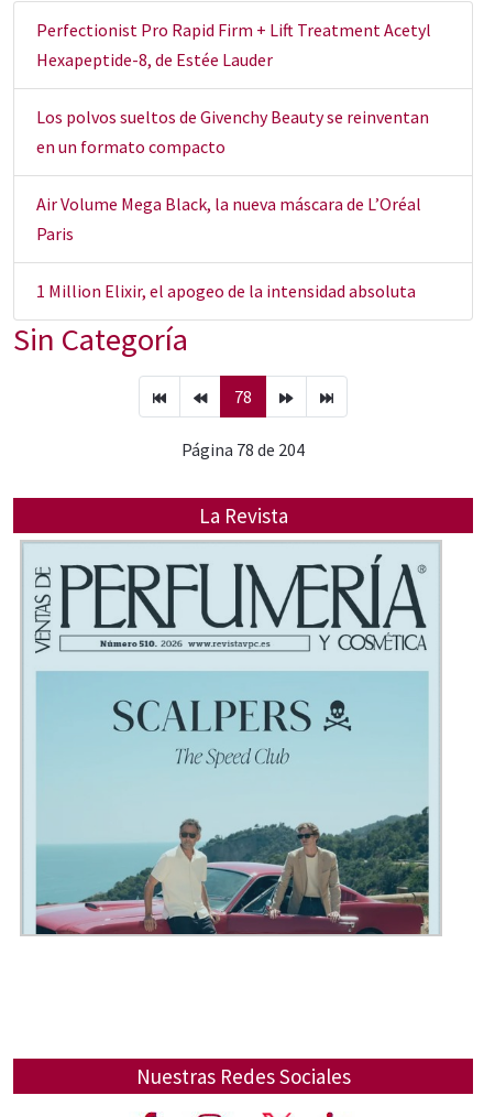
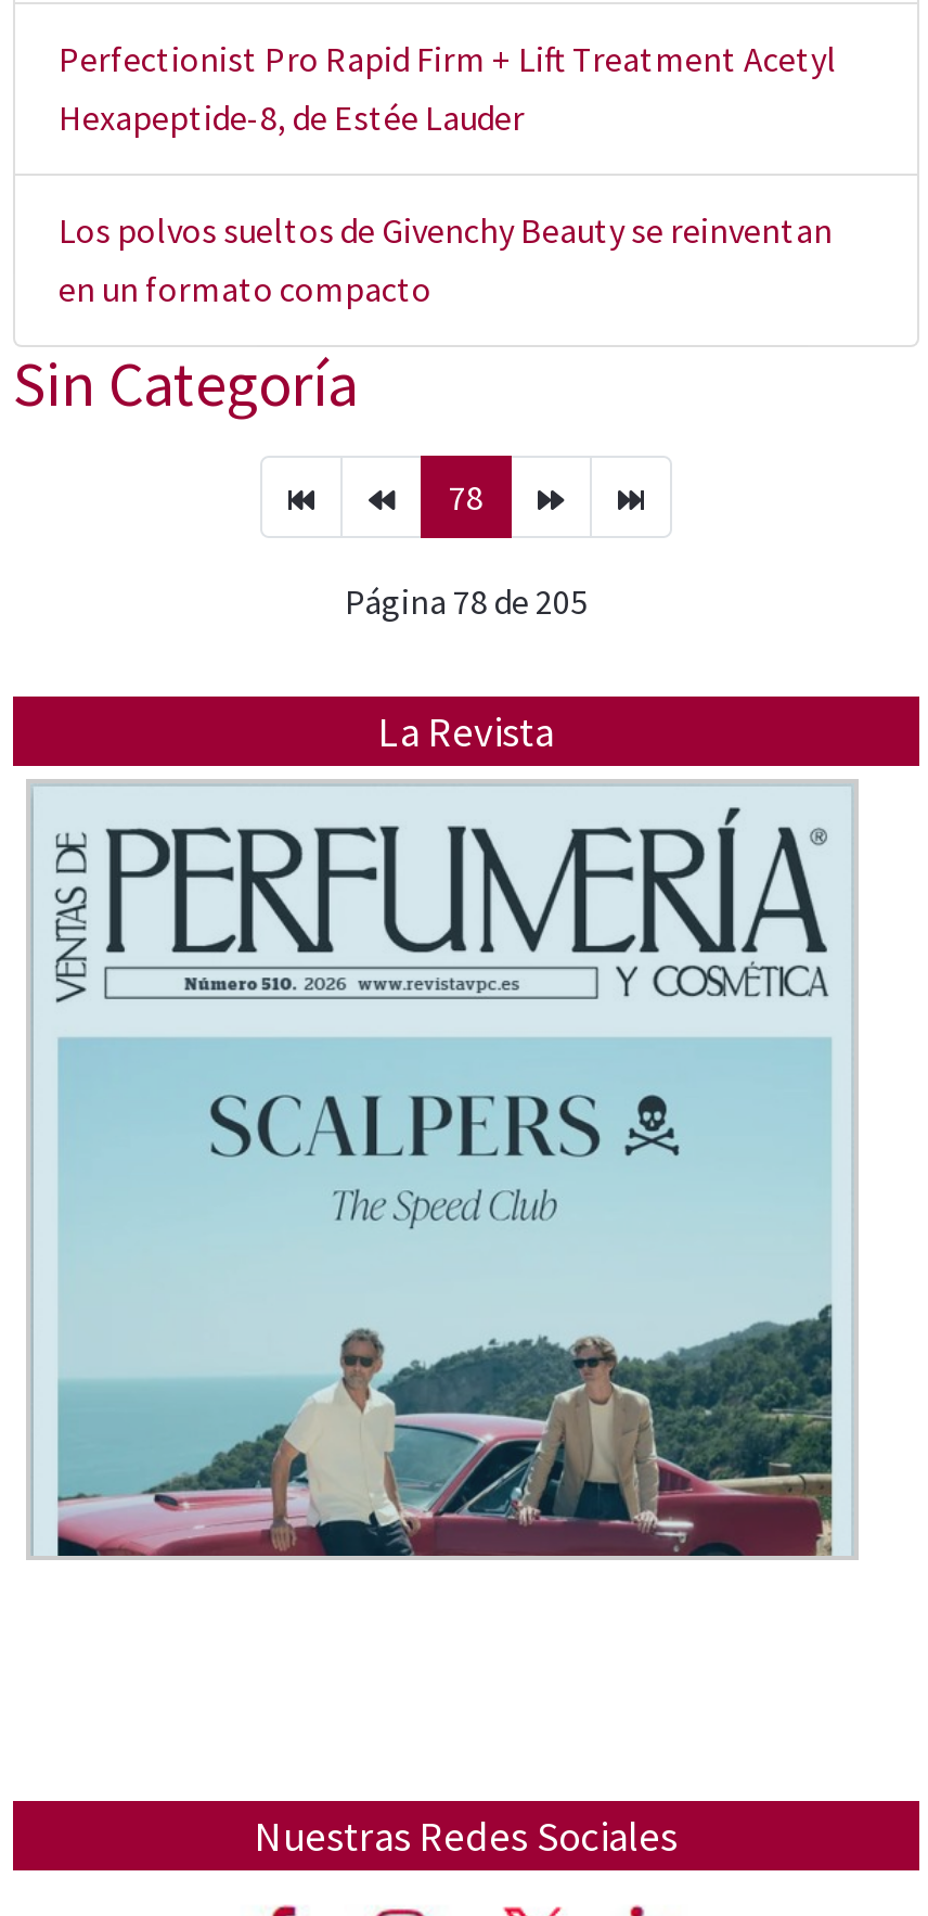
[36,193,421,302] Air Volume Mega Black, la nueva máscara de L’Oréal | Paris | 1 Million Elixir, el apogeo de la intensidad absoluta -> none
[182,439,305,461] Página 78 de 204 -> [345,580,588,623] Página 78 de 205

